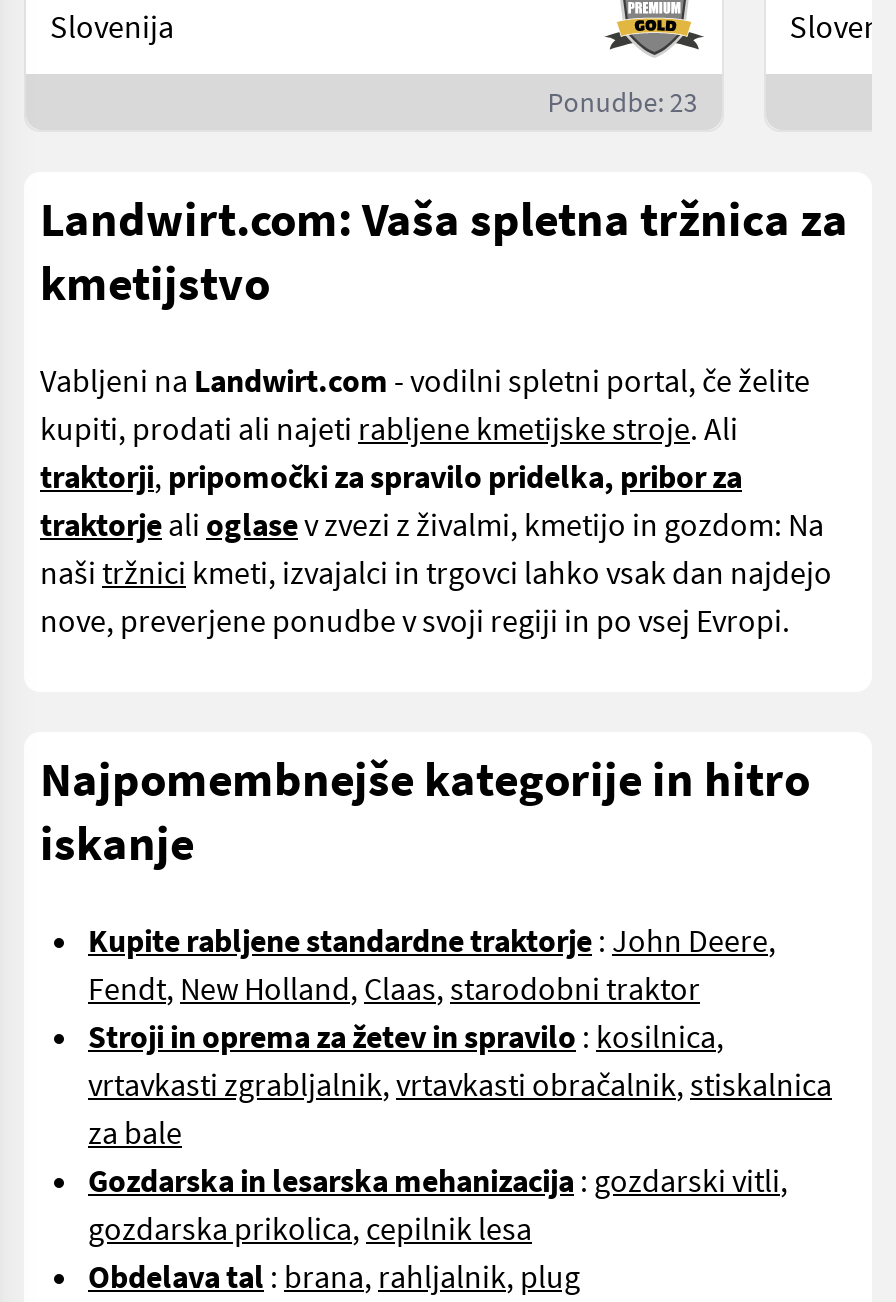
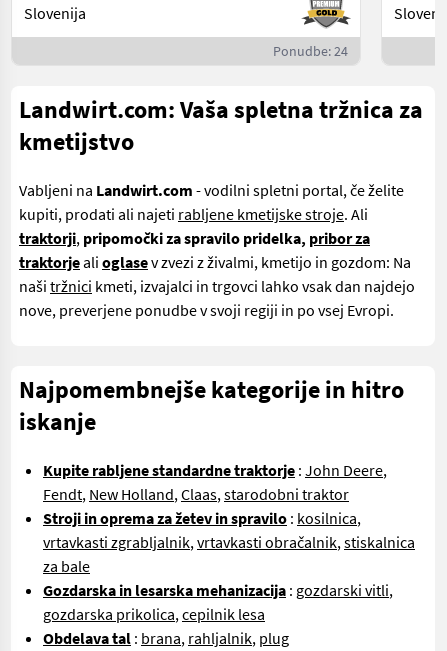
[547,84,697,120] Ponudbe: 23 -> [273,42,348,60] Ponudbe: 24

